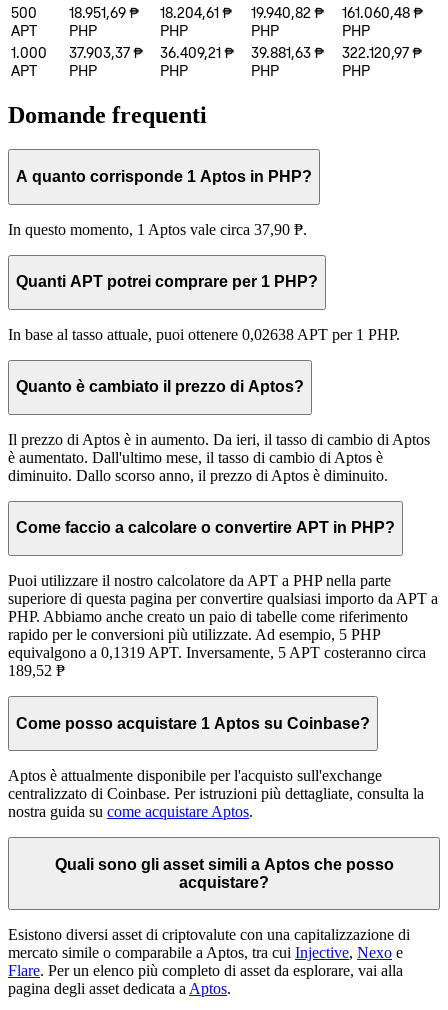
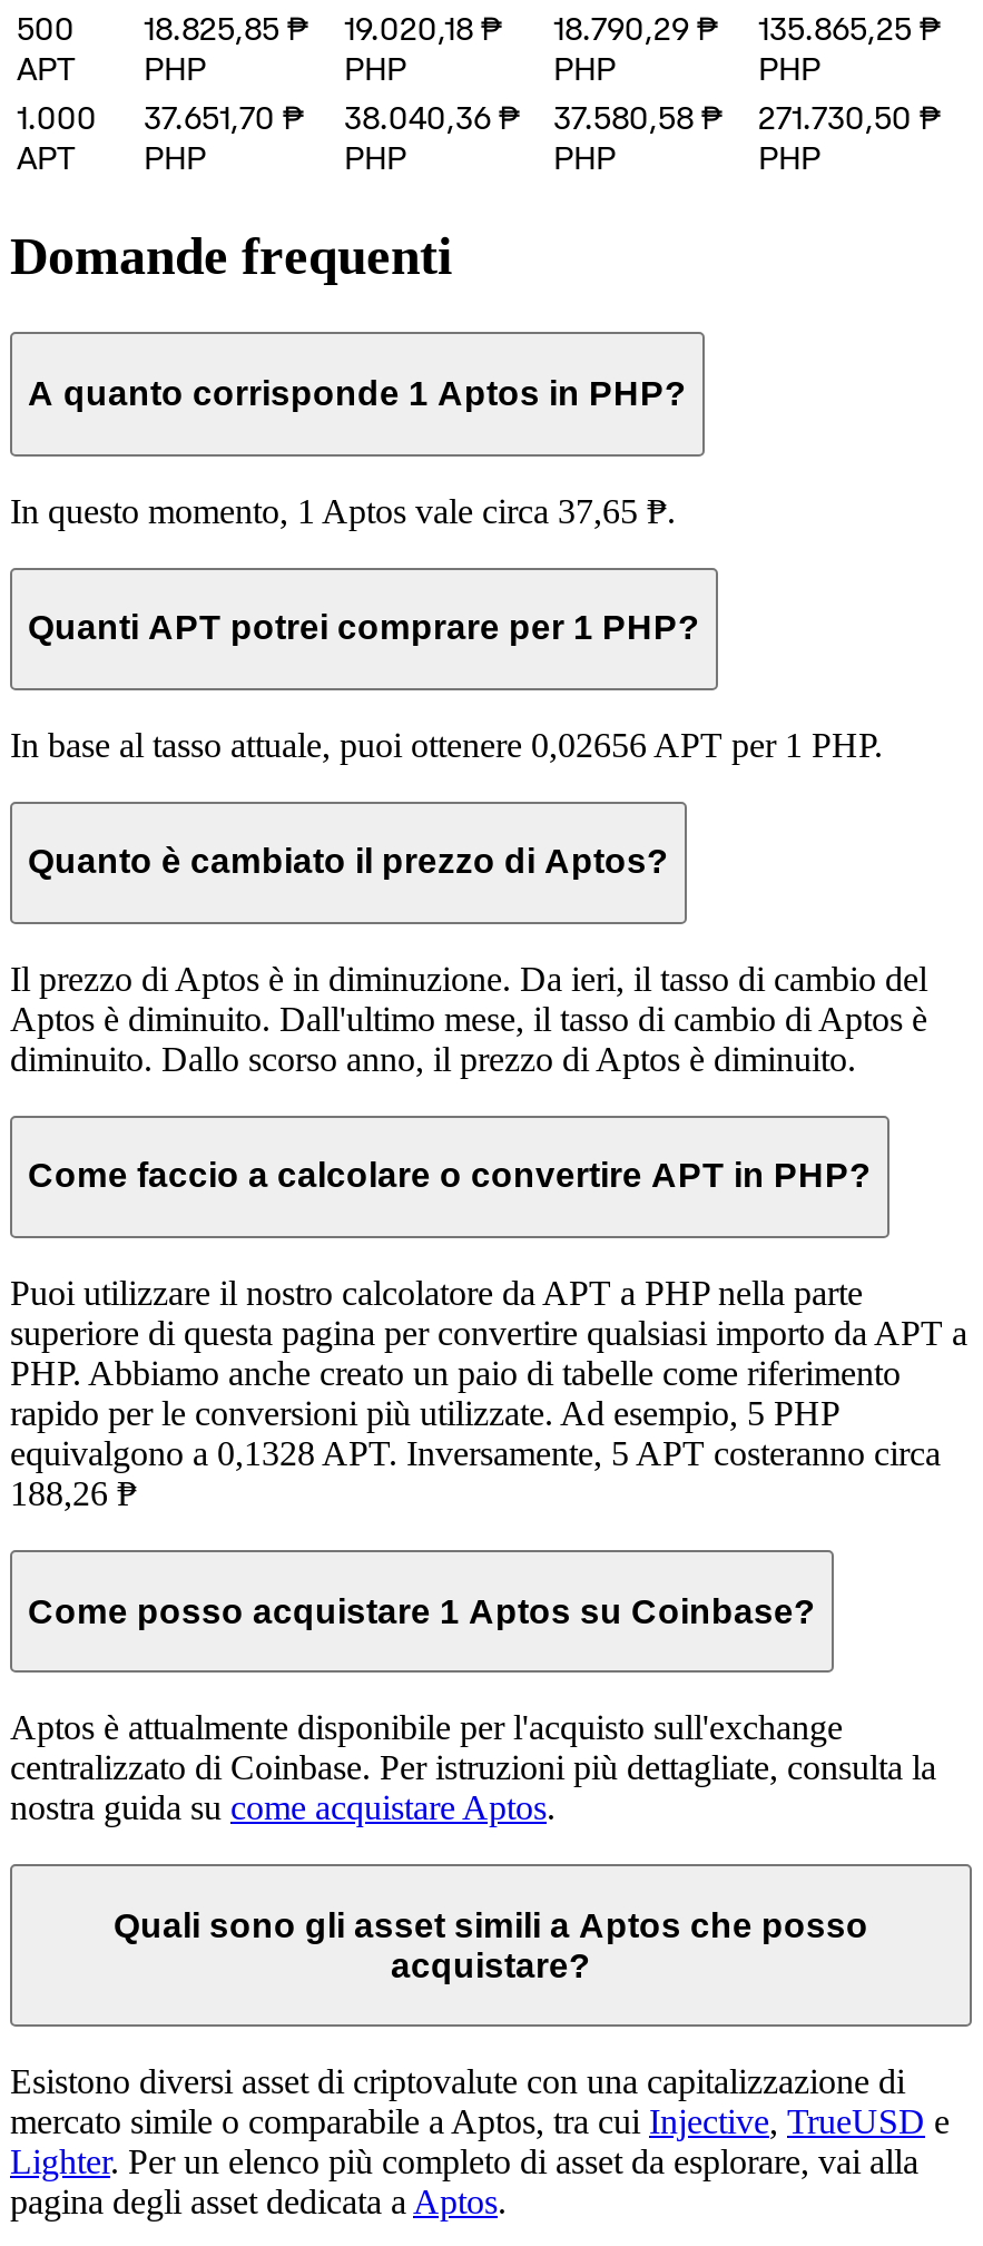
[69,3,139,21] 18.951,69 ₱ -> [144,8,308,48] 18.825,85 ₱
[160,3,232,21] 18.204,61 ₱ -> [344,8,502,48] 19.020,18 ₱
[251,3,324,21] 19.940,82 ₱ -> [553,8,718,48] 18.790,29 ₱
[342,3,423,21] 161.060,48 ₱ -> [758,8,941,48] 135.865,25 ₱
[69,43,143,61] 37.903,37 ₱ -> [144,97,304,137] 37.651,70 ₱
[160,43,234,61] 36.409,21 ₱ -> [344,97,520,137] 38.040,36 ₱
[251,43,324,61] 39.881,63 ₱ -> [553,97,722,137] 37.580,58 ₱
[342,43,422,61] 322.120,97 ₱ -> [758,97,941,137] 271.730,50 ₱
[8,220,307,237] In questo momento, 1 Aptos vale circa 37,90 ₱. -> [10,491,676,529] In questo momento, 1 Aptos vale circa 37,65 ₱.
[8,326,400,343] In base al tasso attuale, puoi ottenere 0,02638 APT per 1 PHP. -> [10,725,883,763] In base al tasso attuale, puoi ottenere 0,02656 APT per 1 PHP.
[8,431,430,466] Il prezzo di Aptos è in aumento. Da ieri, il tasso di cambio di Aptos | è aumentato. Dall'ultimo mese, il tasso di cambio di Aptos è -> [10,960,927,1038] Il prezzo di Aptos è in diminuzione. Da ieri, il tasso di cambio del | Aptos è diminuito. Dall'ultimo mese, il tasso di cambio di Aptos è
[8,644,426,661] equivalgono a 0,1319 APT. Inversamente, 5 APT costeranno circa -> [10,1434,941,1472] equivalgono a 0,1328 APT. Inversamente, 5 APT costeranno circa
[8,662,65,679] 189,52 ₱ -> [10,1475,137,1512] 188,26 ₱
[8,944,403,961] mercato simile o comparabile a Aptos, tra cui Injective, Nexo e -> [10,2103,950,2141] mercato simile o comparabile a Aptos, tra cui Injective, TrueUSD e
[8,962,403,979] Flare. Per un elenco più completo di asset da esplorare, vai alla -> [10,2143,918,2181] Lighter. Per un elenco più completo di asset da esplorare, vai alla

